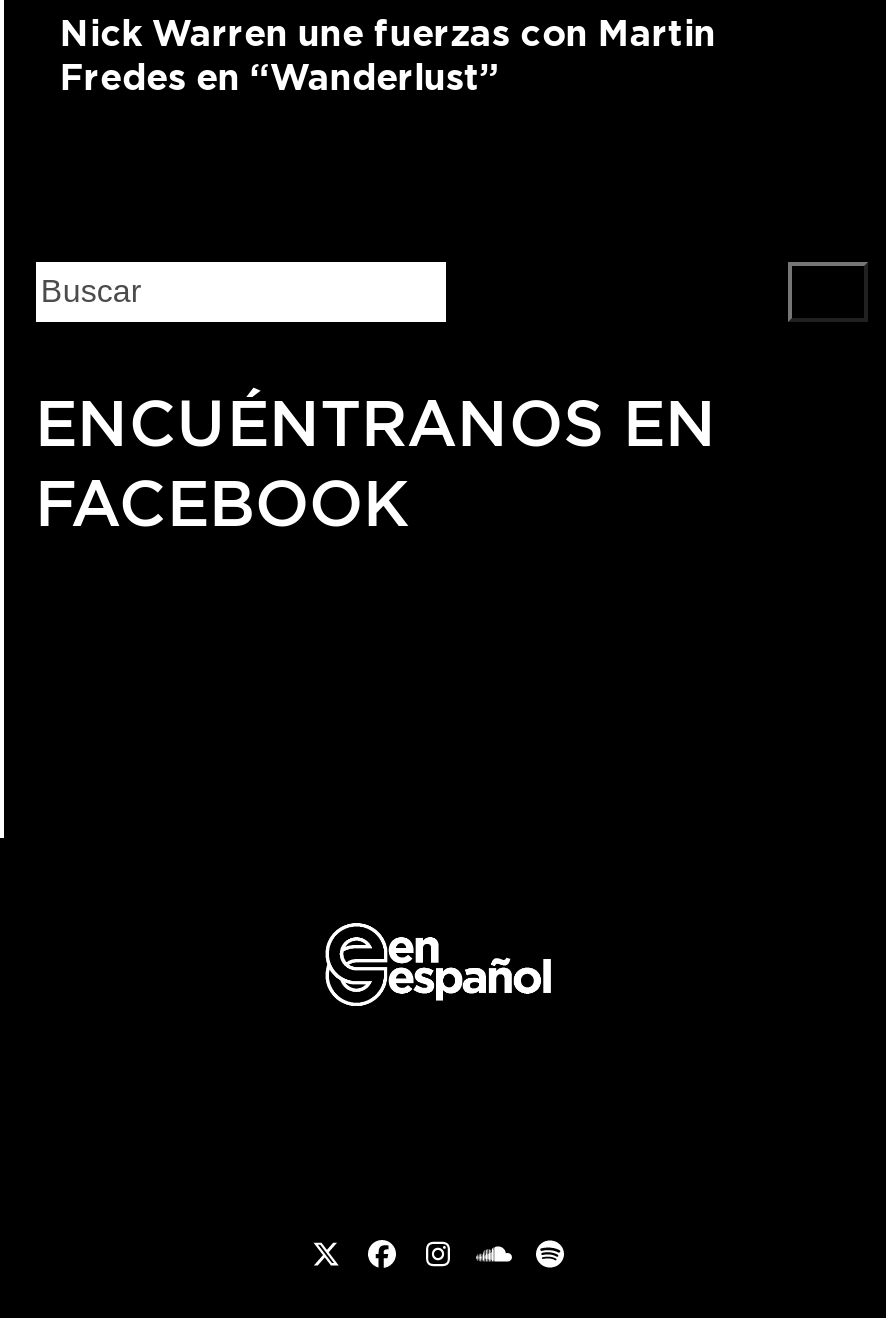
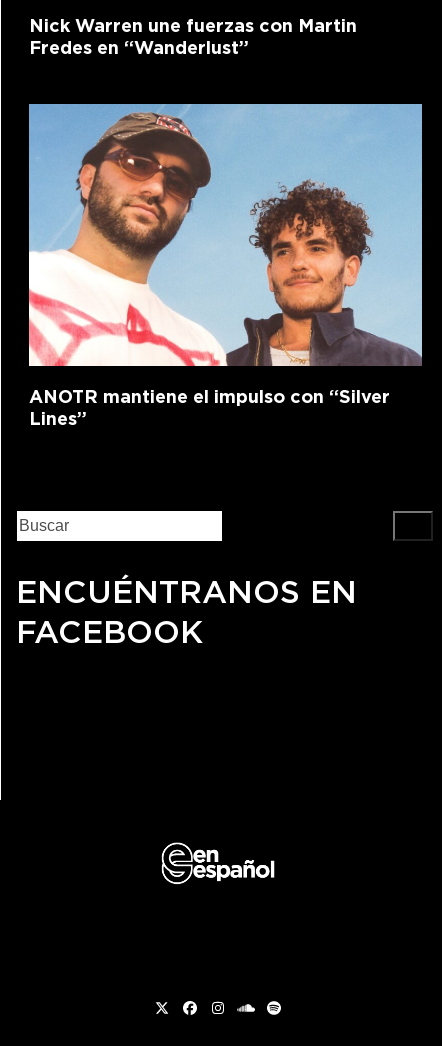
none -> [28,103,423,430] [image] | ANOTR mantiene el impulso con “Silver | Lines”

